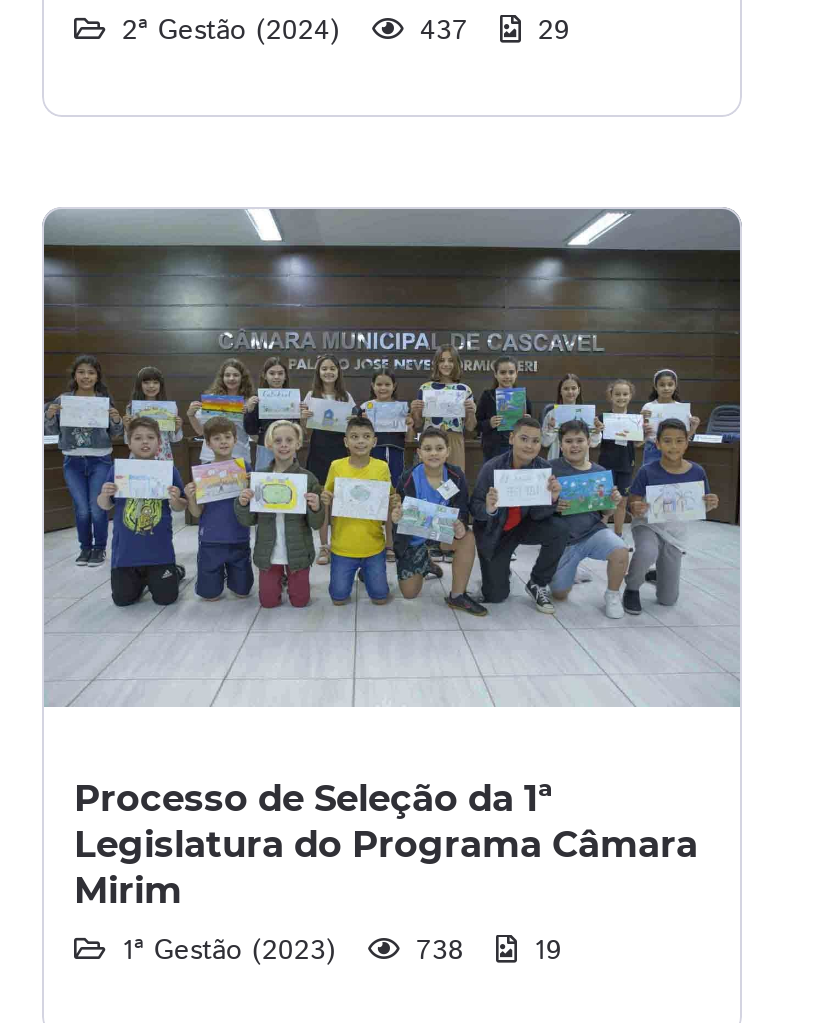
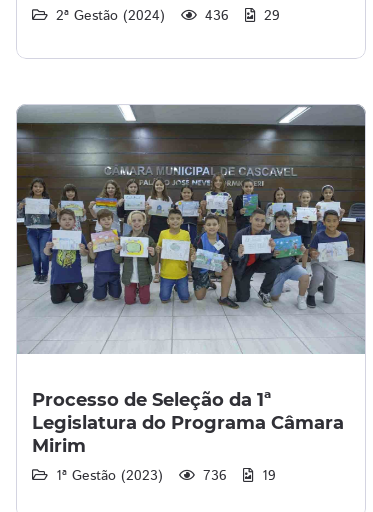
[122,11,570,51] 2ª Gestão (2024) 437 29 -> [56,6,280,26] 2ª Gestão (2024) 436 29
[122,931,562,971] 1ª Gestão (2023) 738 19 -> [56,466,276,486] 1ª Gestão (2023) 736 19

